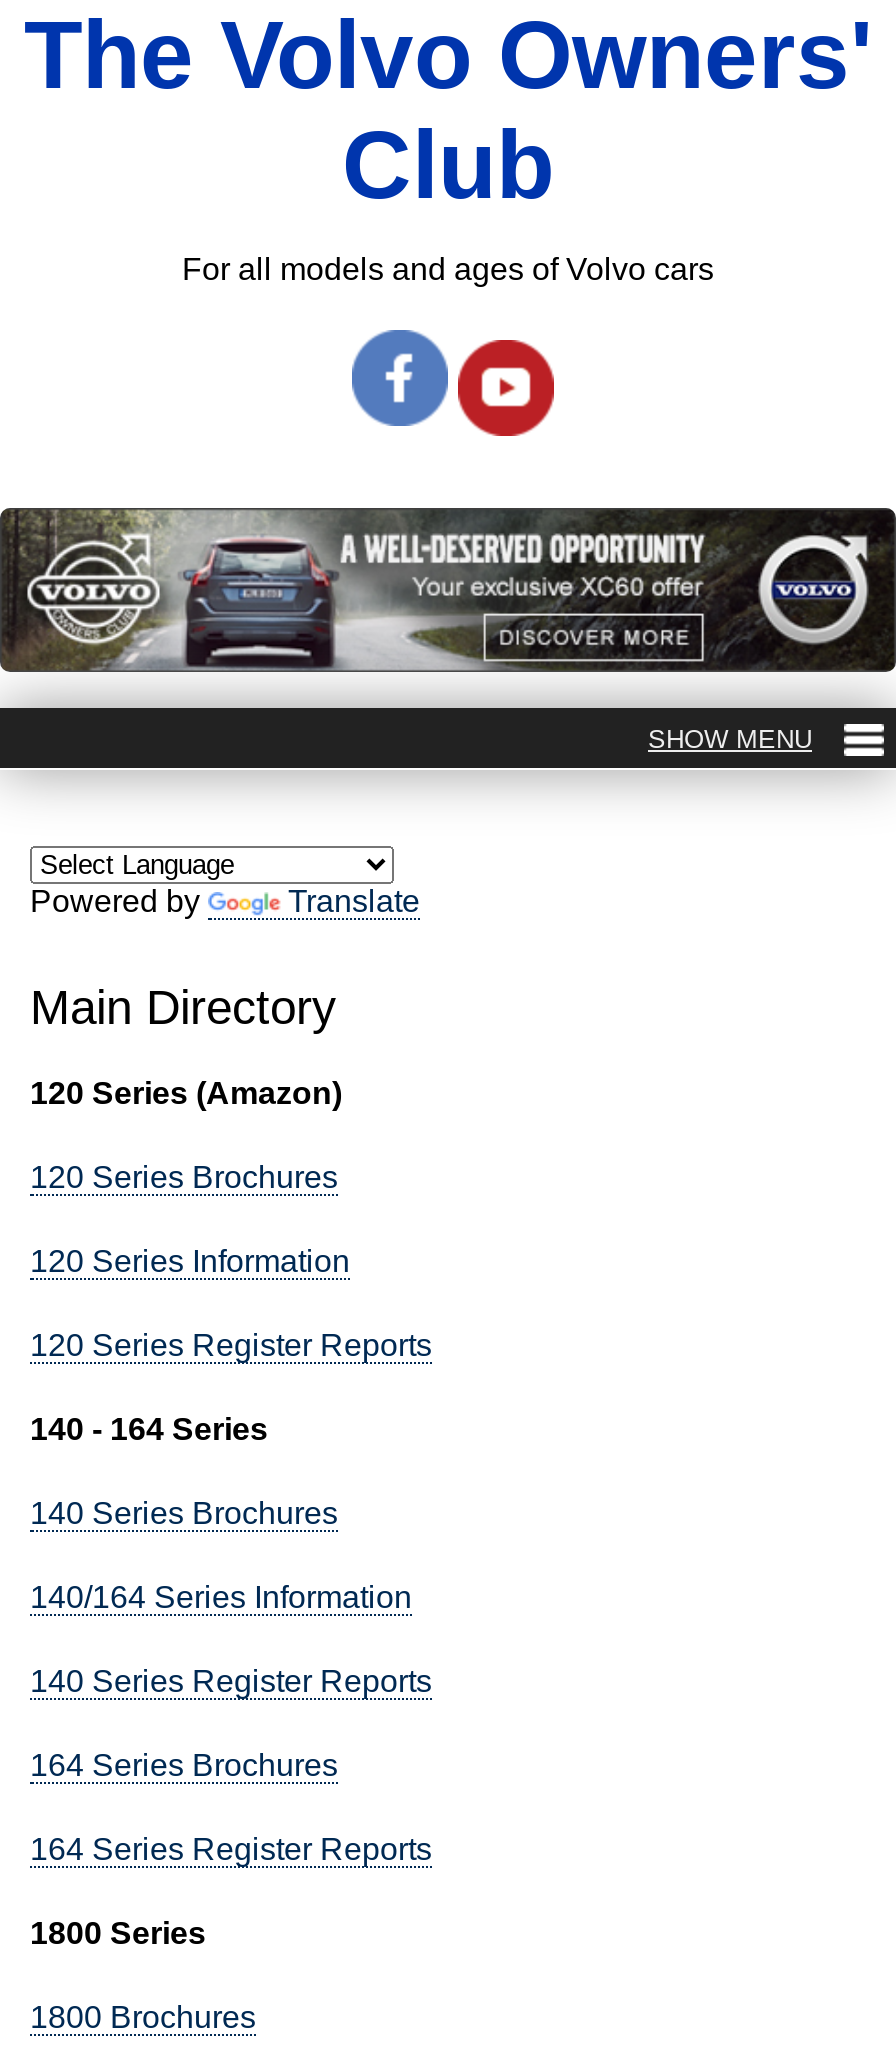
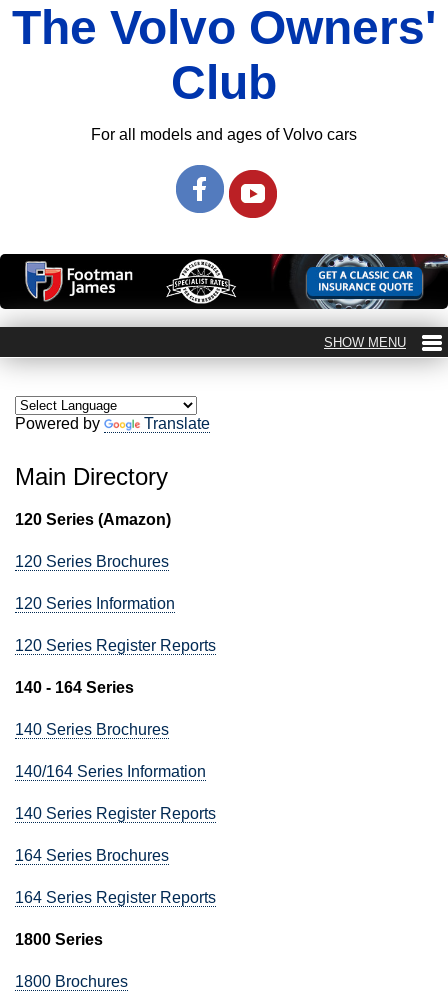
[6,506,890,672] [image] -> [3,254,445,309] [image]

